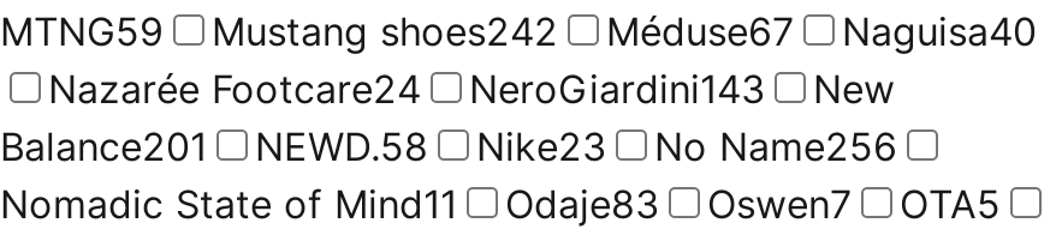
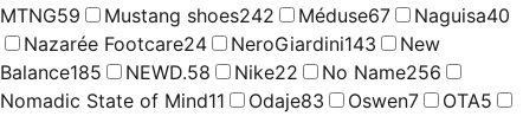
[0,122,207,170] Balance201 -> [0,60,102,84] Balance185
[476,122,606,170] Nike23 -> [234,60,298,84] Nike22

